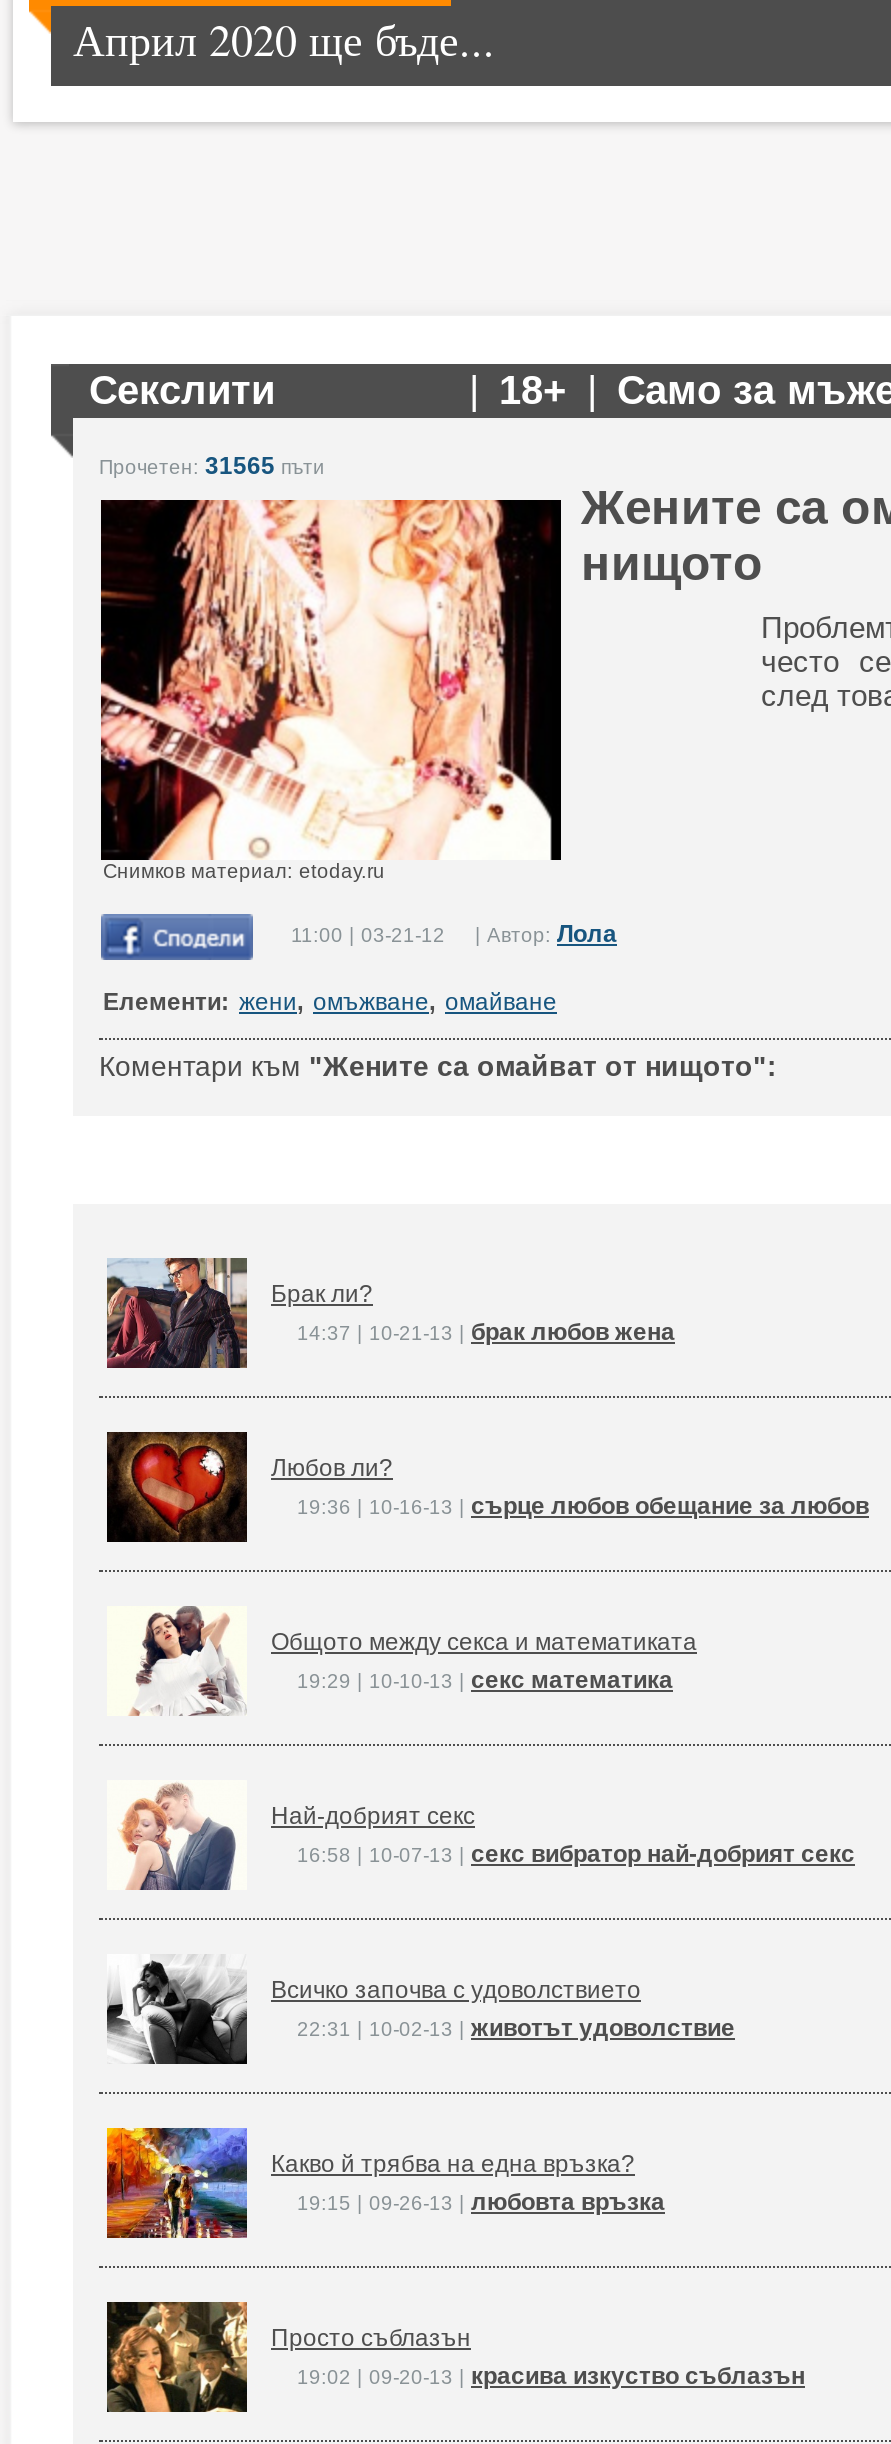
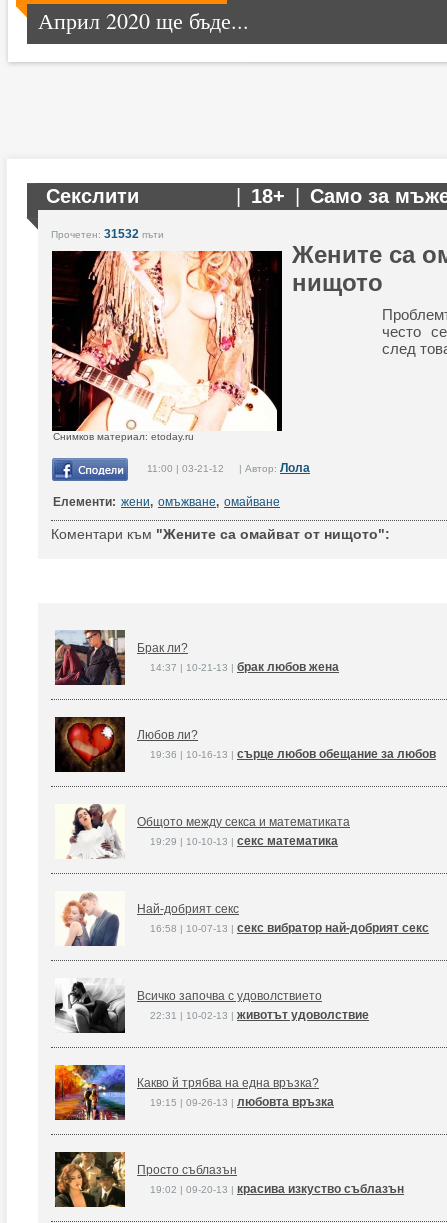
[99,452,325,480] Прочетен: 31565 пъти -> [51,227,164,241] Прочетен: 31532 пъти

